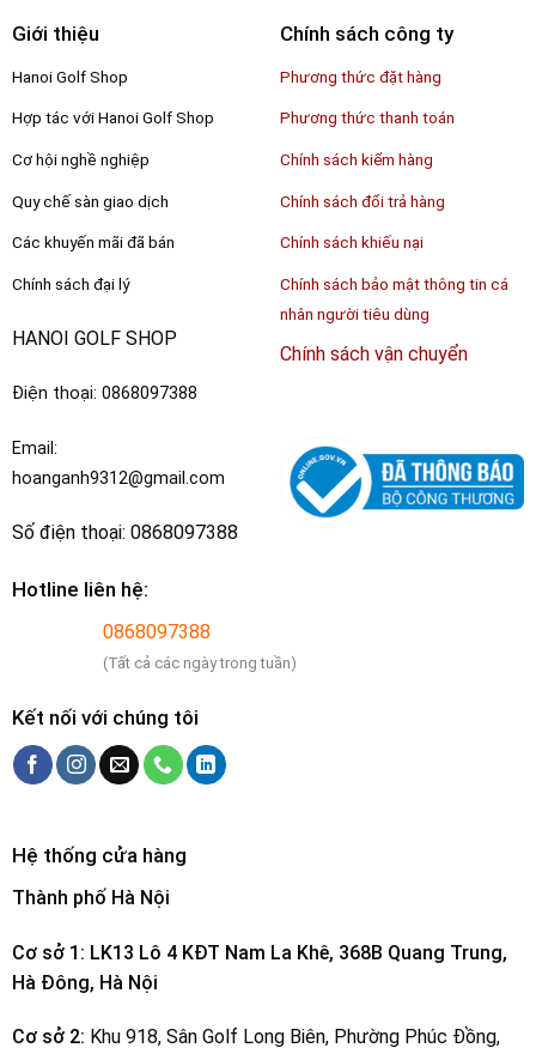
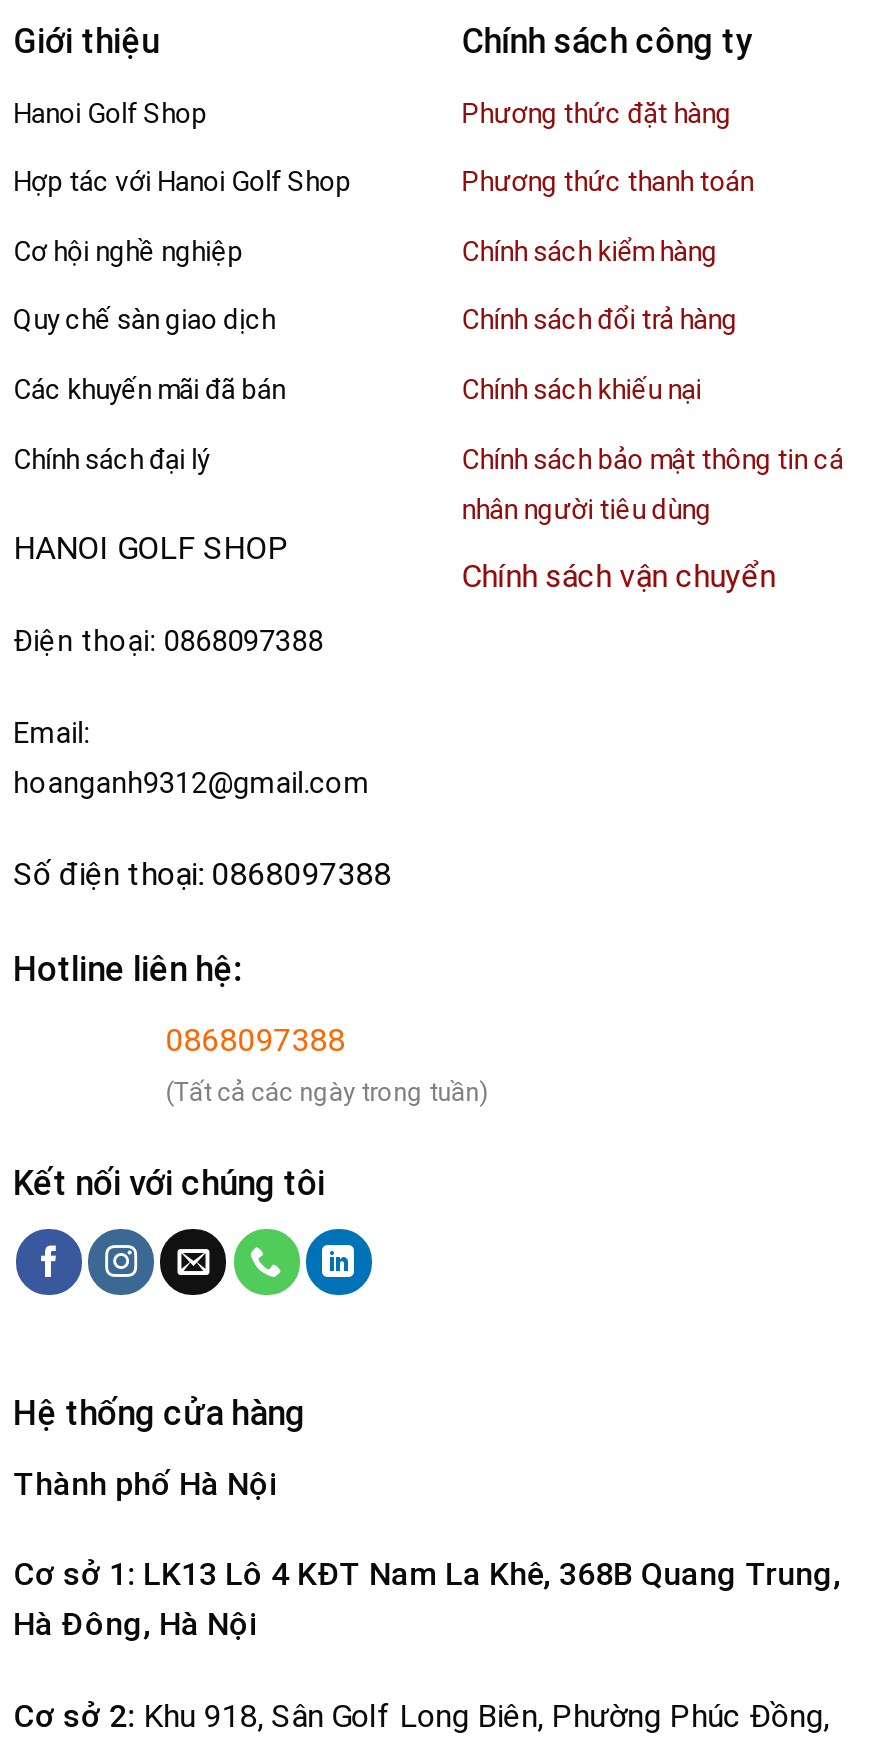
[288,444,525,519] [image] -> none

